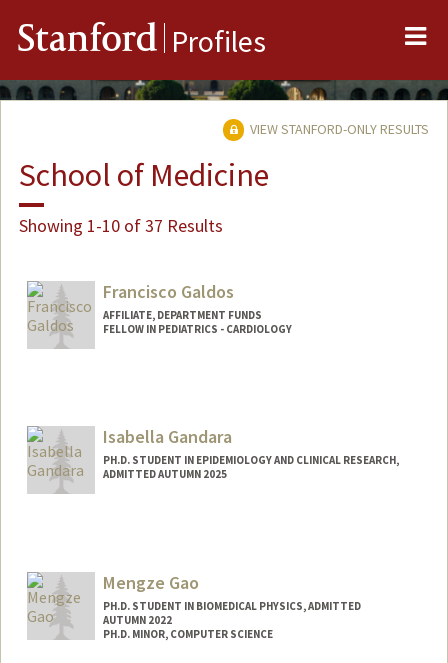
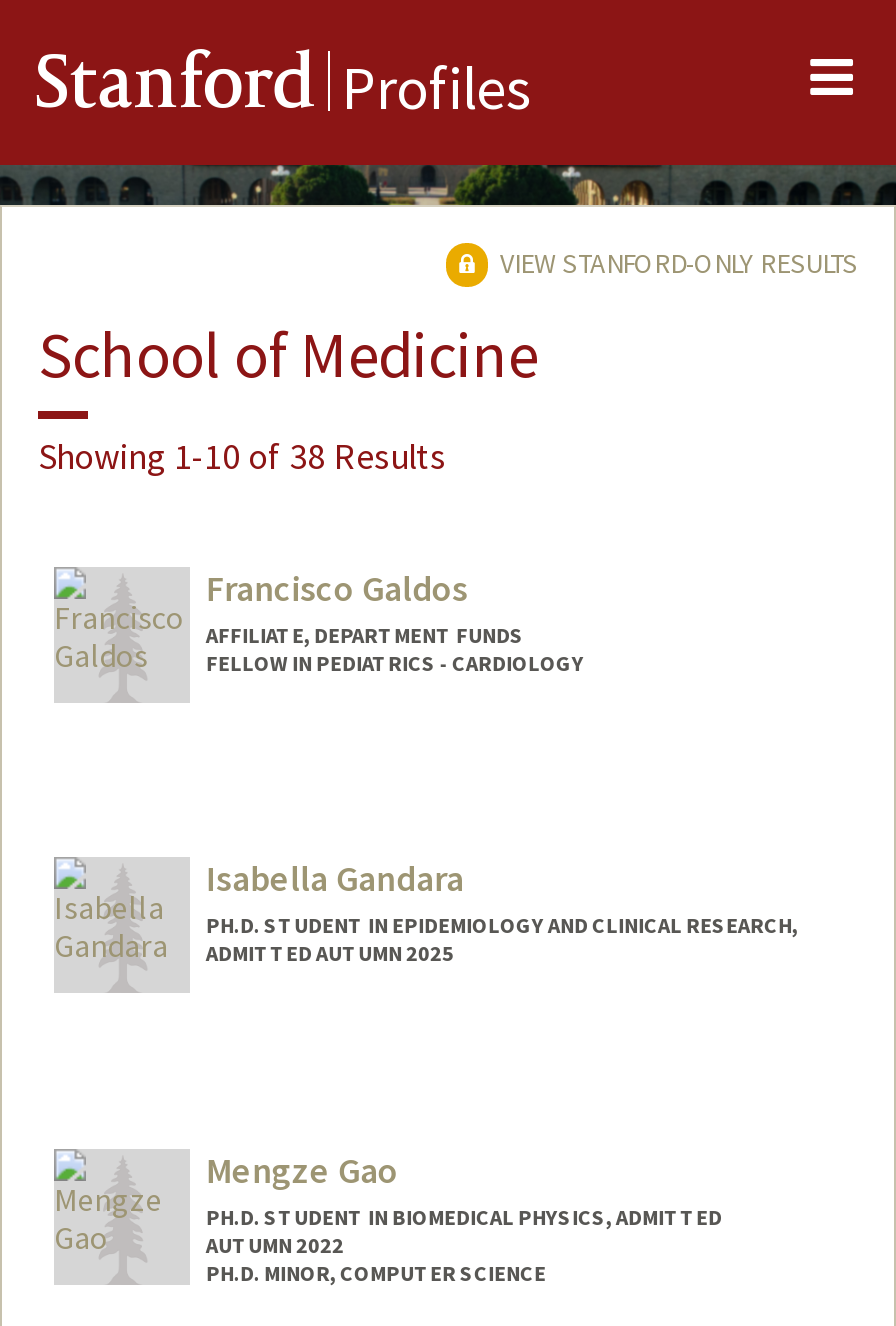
[19,214,223,237] Showing 1-10 of 37 Results -> [38,432,446,478] Showing 1-10 of 38 Results

